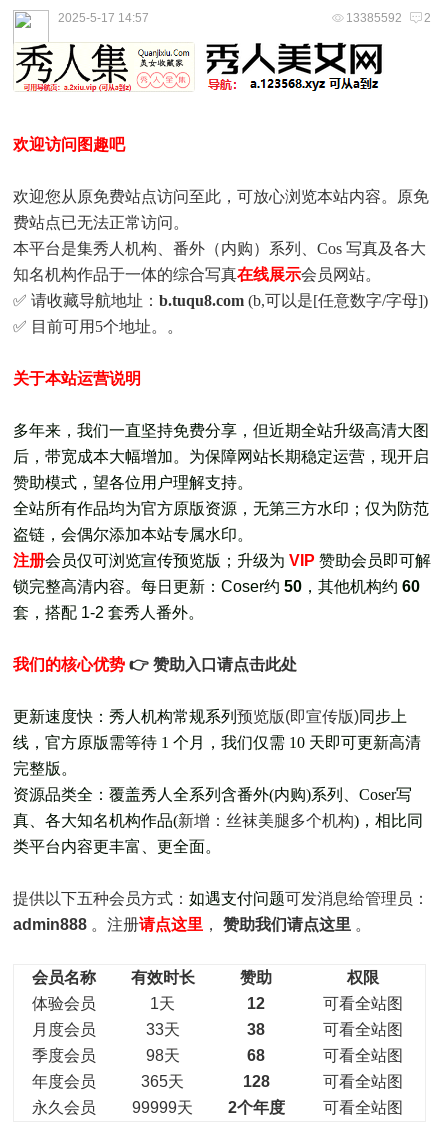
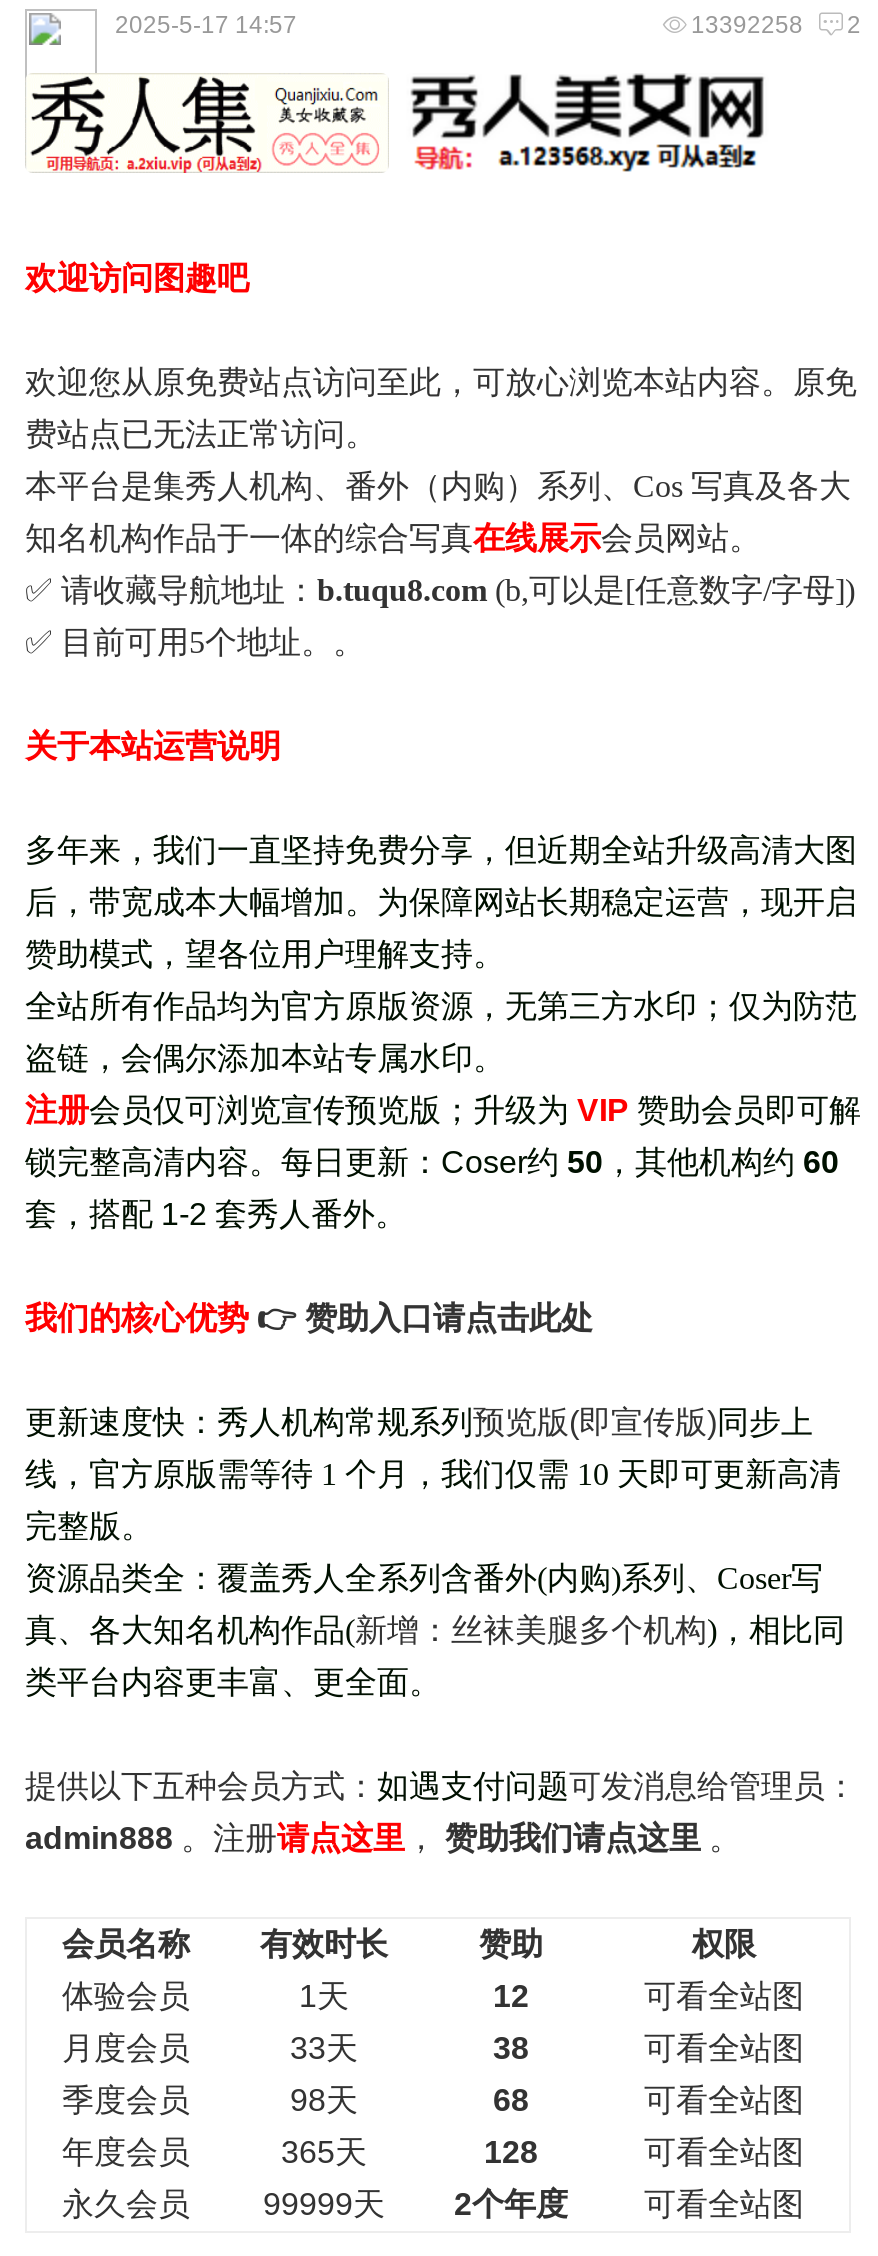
[346,11,431,25] 13385592 2 -> [691,11,861,39] 13392258 2

